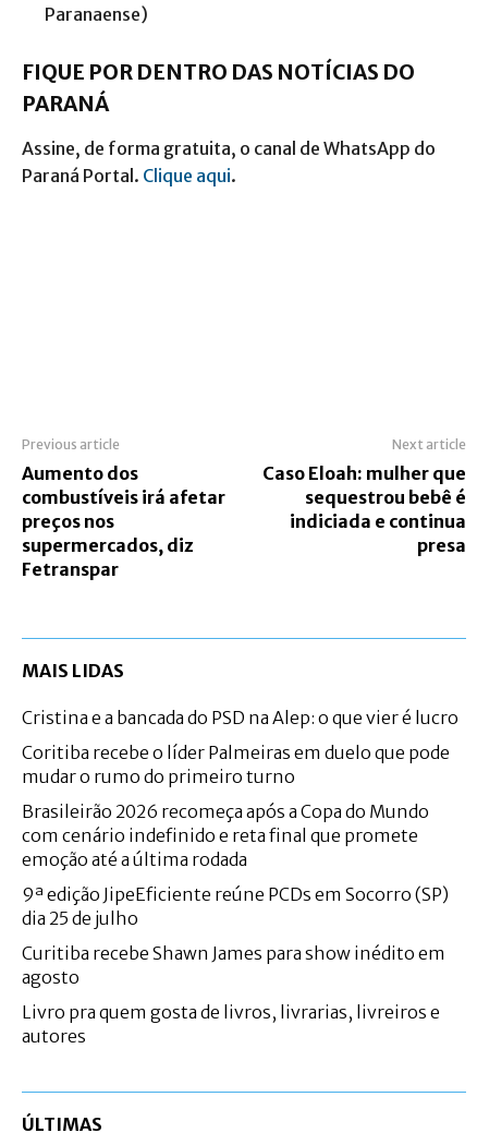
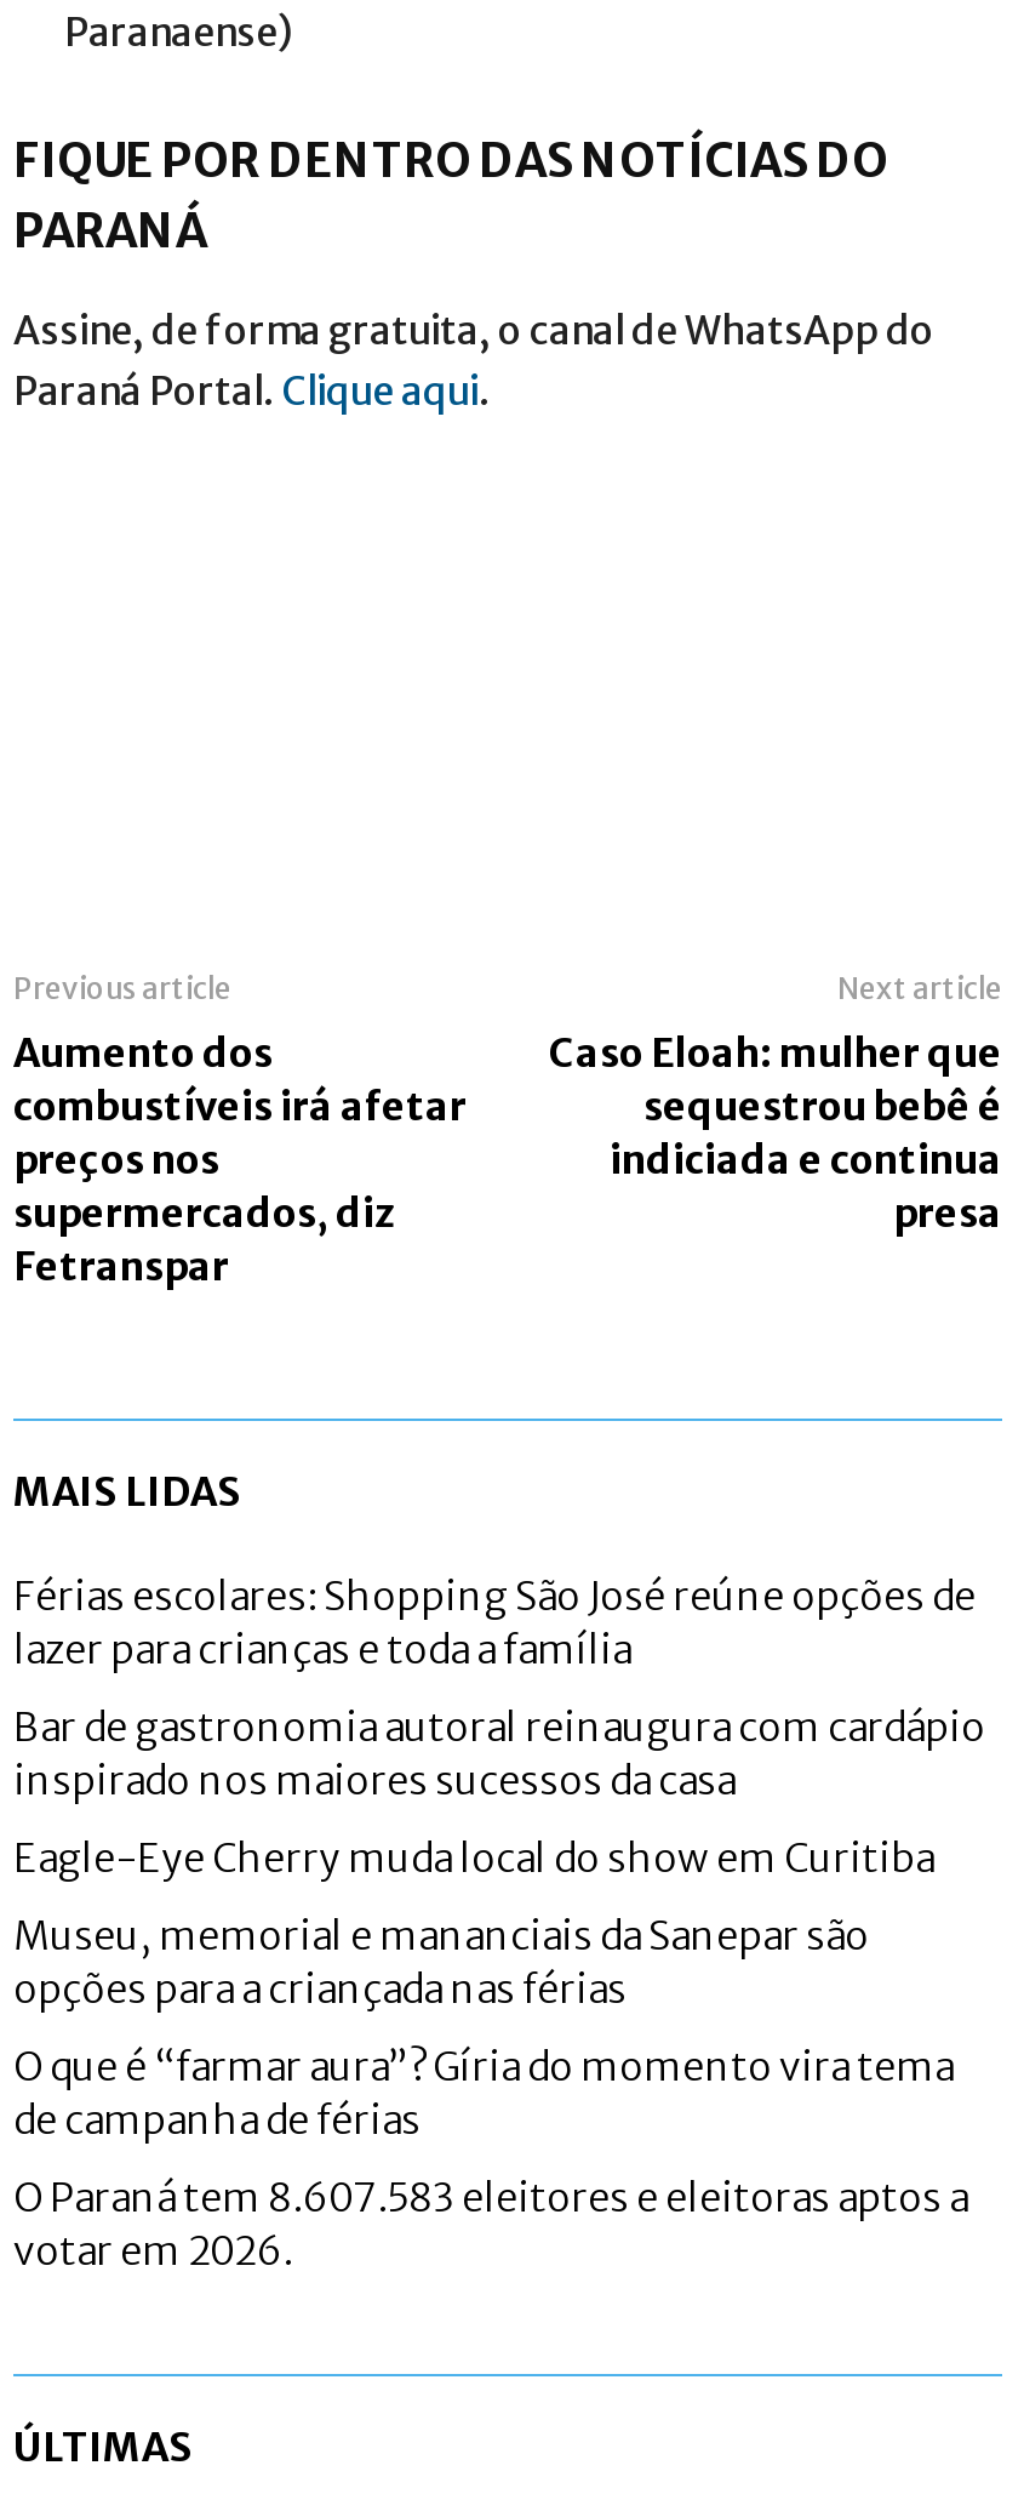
[22,706,458,728] Cristina e a bancada do PSD na Alep: o que vier é lucro -> [13,1571,976,1672] Férias escolares: Shopping São José reúne opções de | lazer para crianças e toda a família
[22,741,450,787] Coritiba recebe o líder Palmeiras em duelo que pode | mudar o rumo do primeiro turno -> [13,1702,985,1803] Bar de gastronomia autoral reinaugura com cardápio | inspirado nos maiores sucessos da casa
[22,800,429,870] Brasileirão 2026 recomeça após a Copa do Mundo | com cenário indefinido e reta final que promete | emoção até a última rodada -> [13,1832,934,1881] Eagle-Eye Cherry muda local do show em Curitiba
[22,883,449,929] 9ª edição JipeEficiente reúne PCDs em Socorro (SP) | dia 25 de julho -> [13,1910,869,2012] Museu, memorial e mananciais da Sanepar são | opções para a criançada nas férias
[22,942,445,988] Curitiba recebe Shawn James para show inédito em | agosto -> [13,2041,954,2143] O que é “farmar aura”? Gíria do momento vira tema | de campanha de férias
[22,1001,440,1047] Livro pra quem gosta de livros, livrarias, livreiros e | autores -> [13,2172,968,2274] O Paraná tem 8.607.583 eleitores e eleitoras aptos a | votar em 2026.

